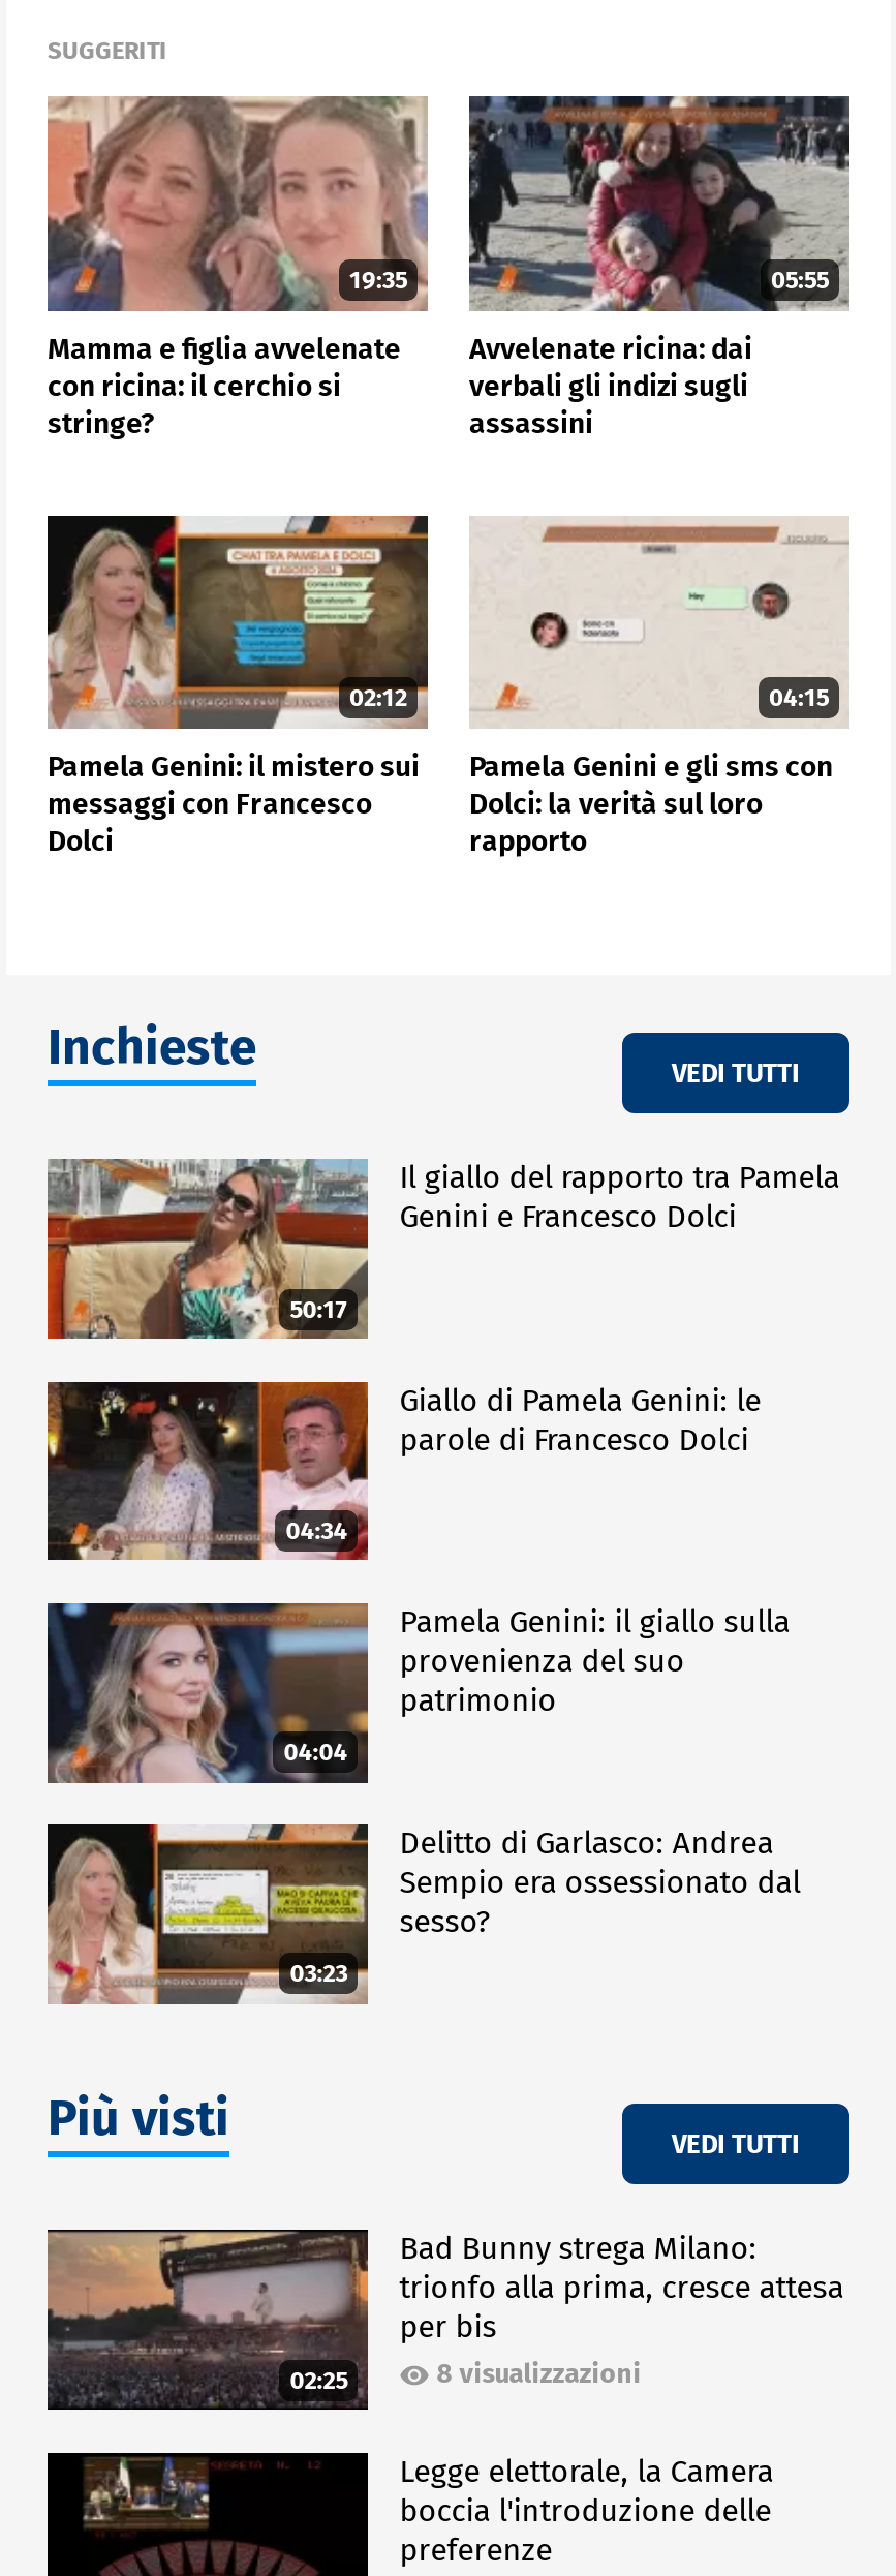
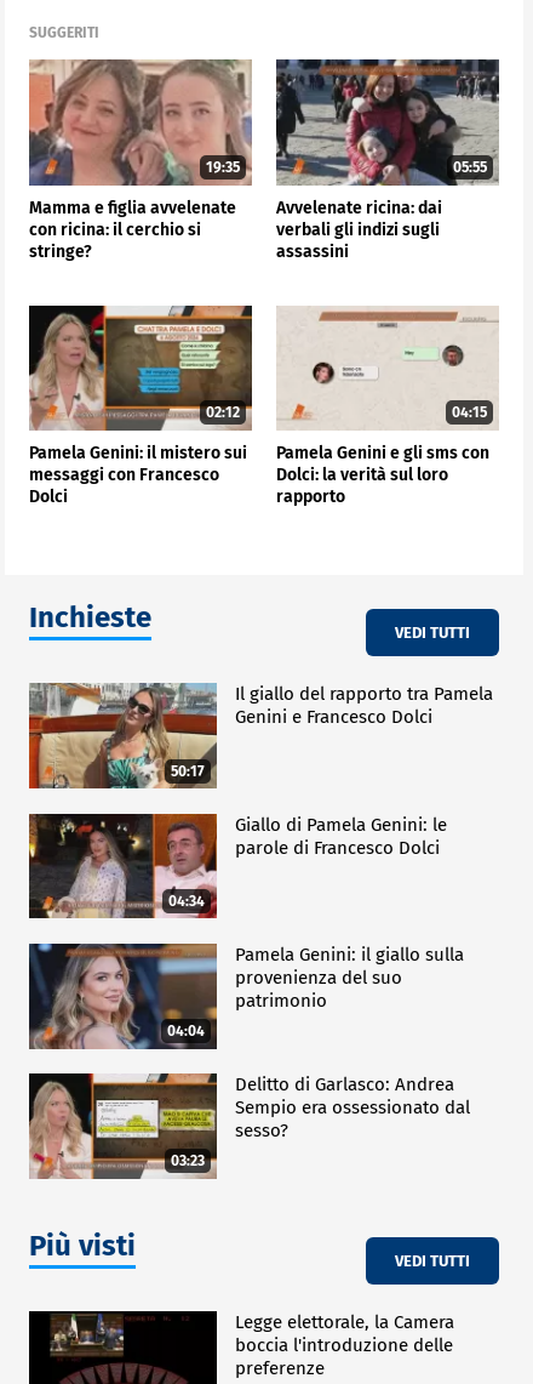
[45,2228,370,2412] [image] | 02:25 -> none
[399,2231,844,2390] Bad Bunny strega Milano: | trionfo alla prima, cresce attesa | per bis | 8 visualizzazioni -> none

